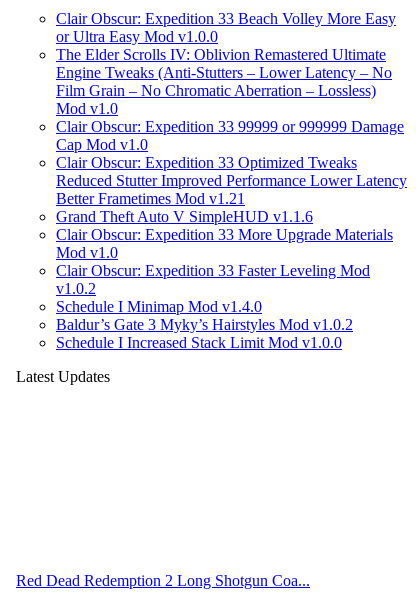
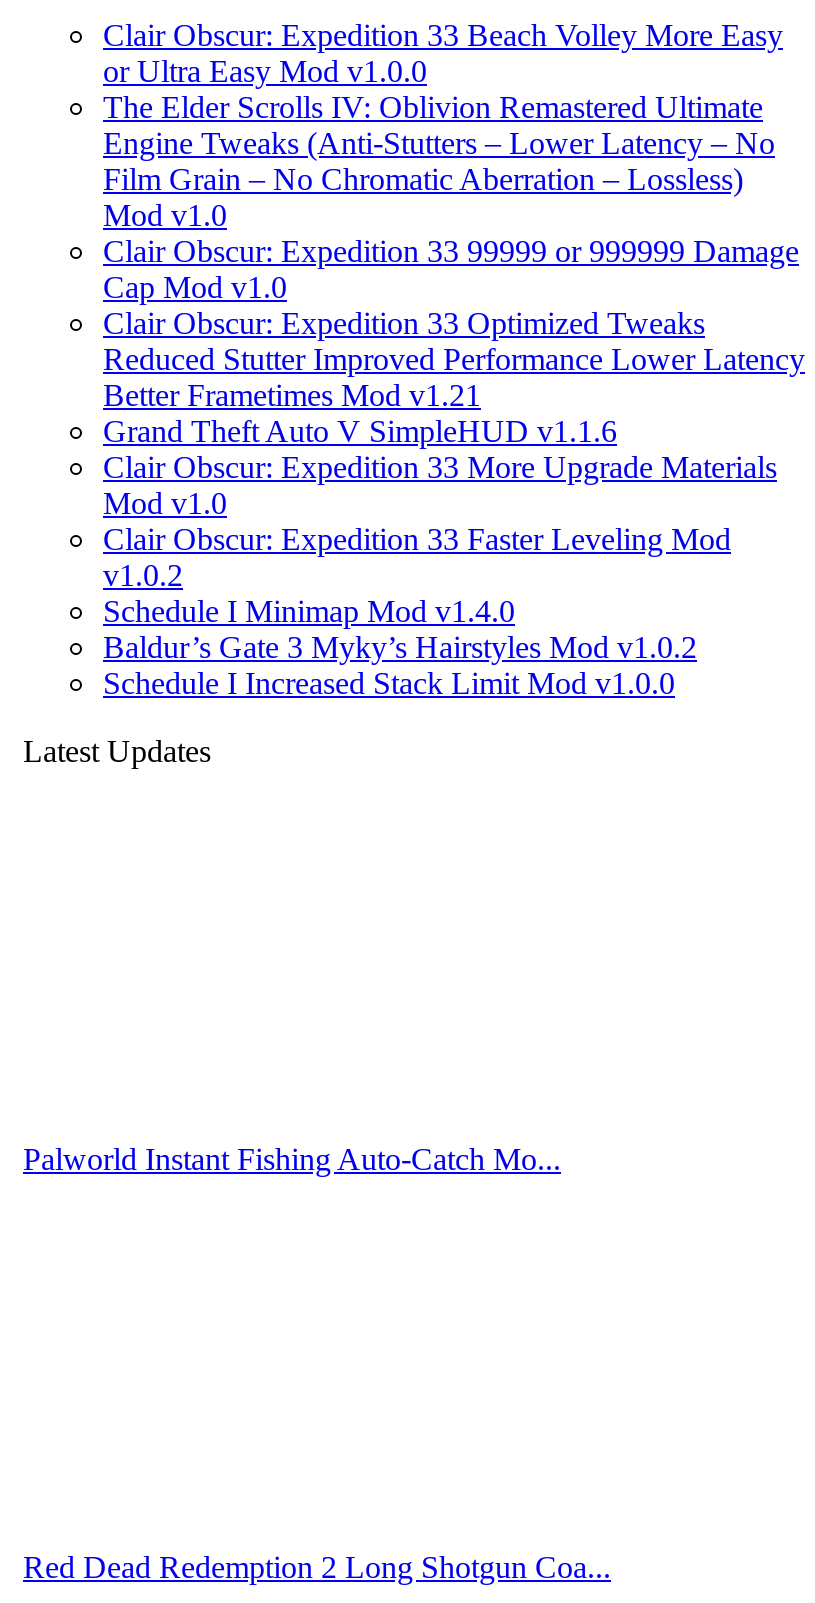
none -> [23,1142,561,1176] Palworld Instant Fishing Auto-Catch Mo...

